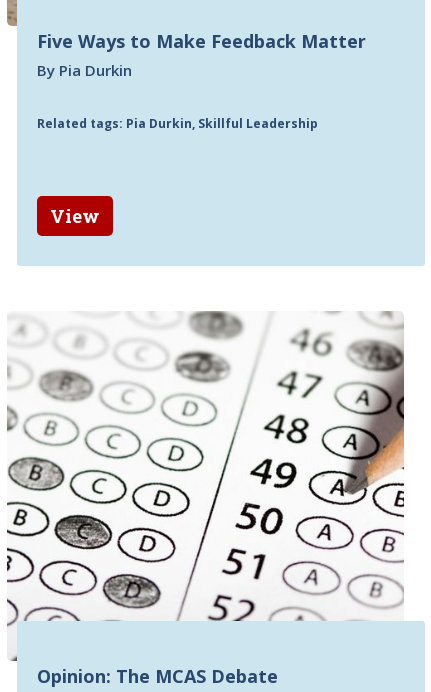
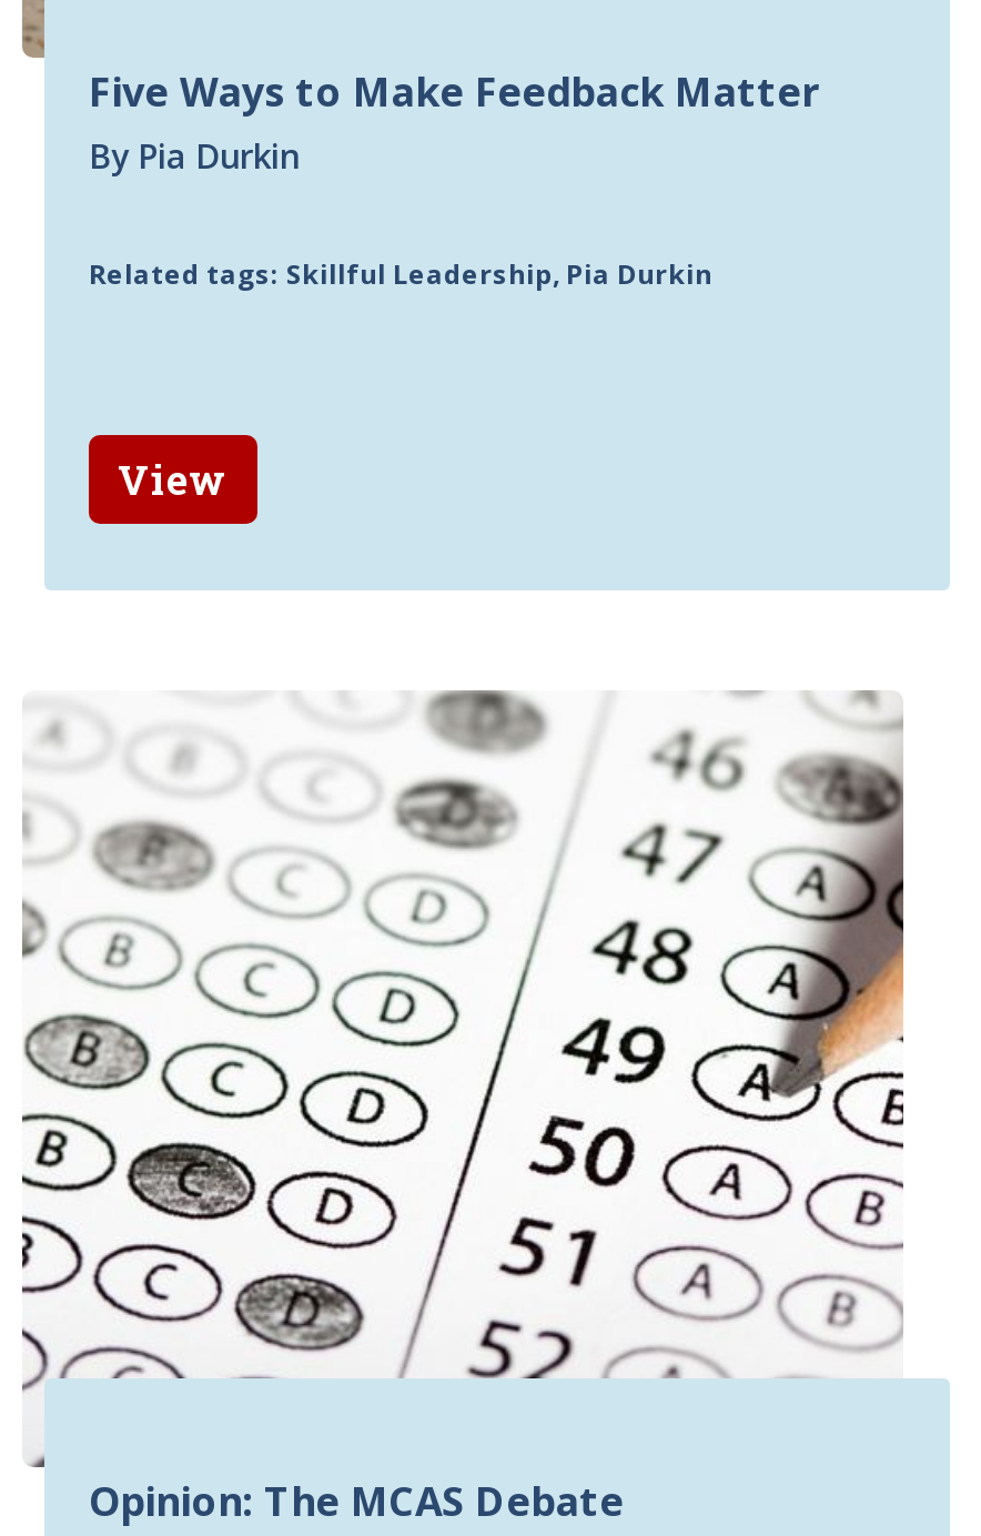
[37,115,318,132] Related tags: Pia Durkin, Skillful Leadership -> [89,255,712,293] Related tags: Skillful Leadership, Pia Durkin

